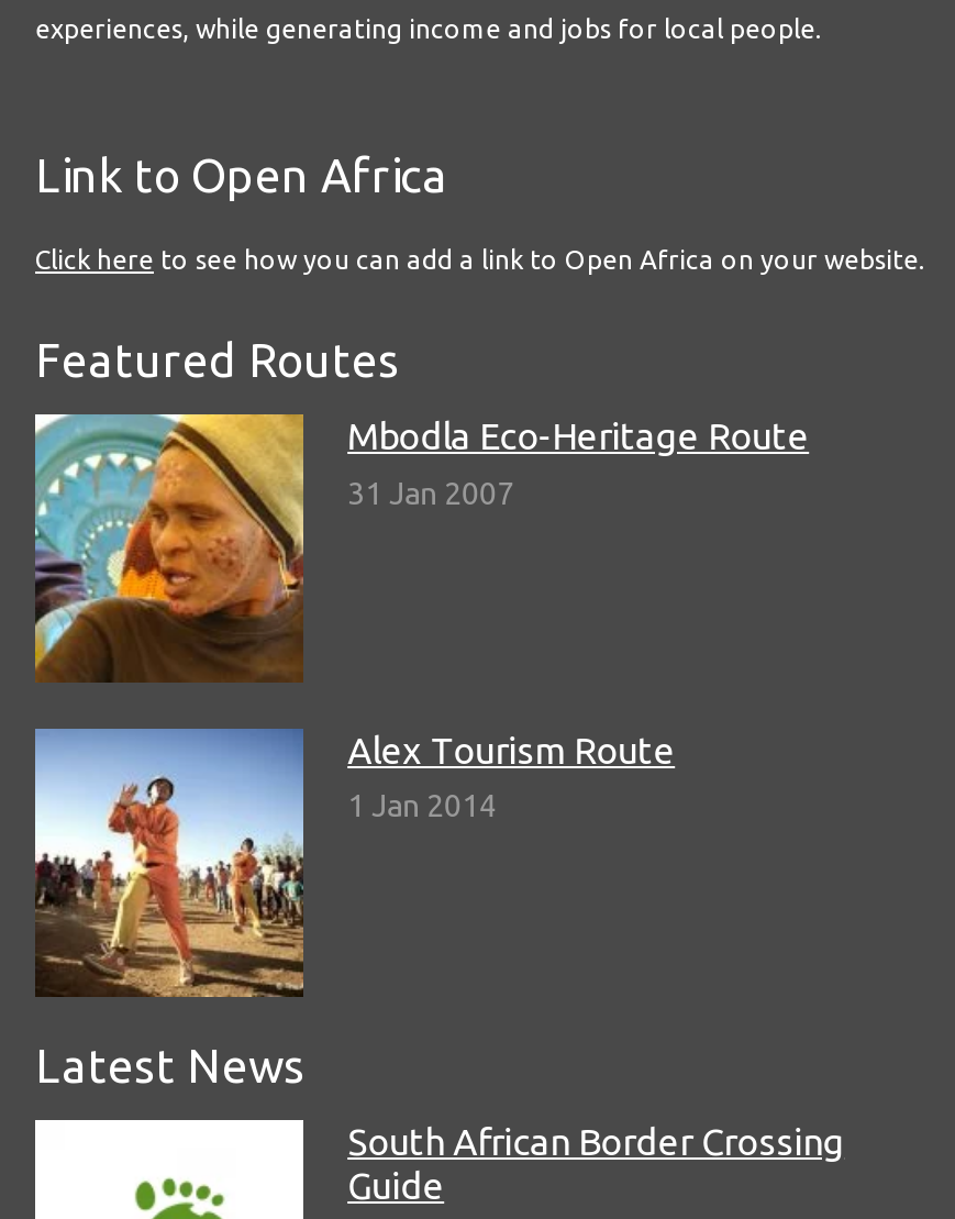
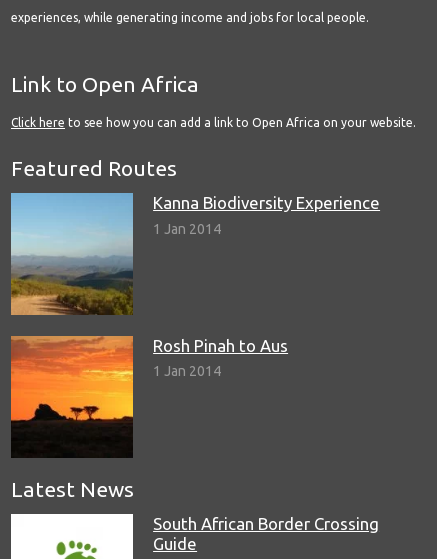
[33,412,809,683] [image] | Mbodla Eco-Heritage Route | 31 Jan 2007 -> [10,192,380,316] [image] | Kanna Biodiversity Experience | 1 Jan 2014
[33,727,675,999] [image] | Alex Tourism Route -> [10,335,288,458] [image] | Rosh Pinah to Aus

